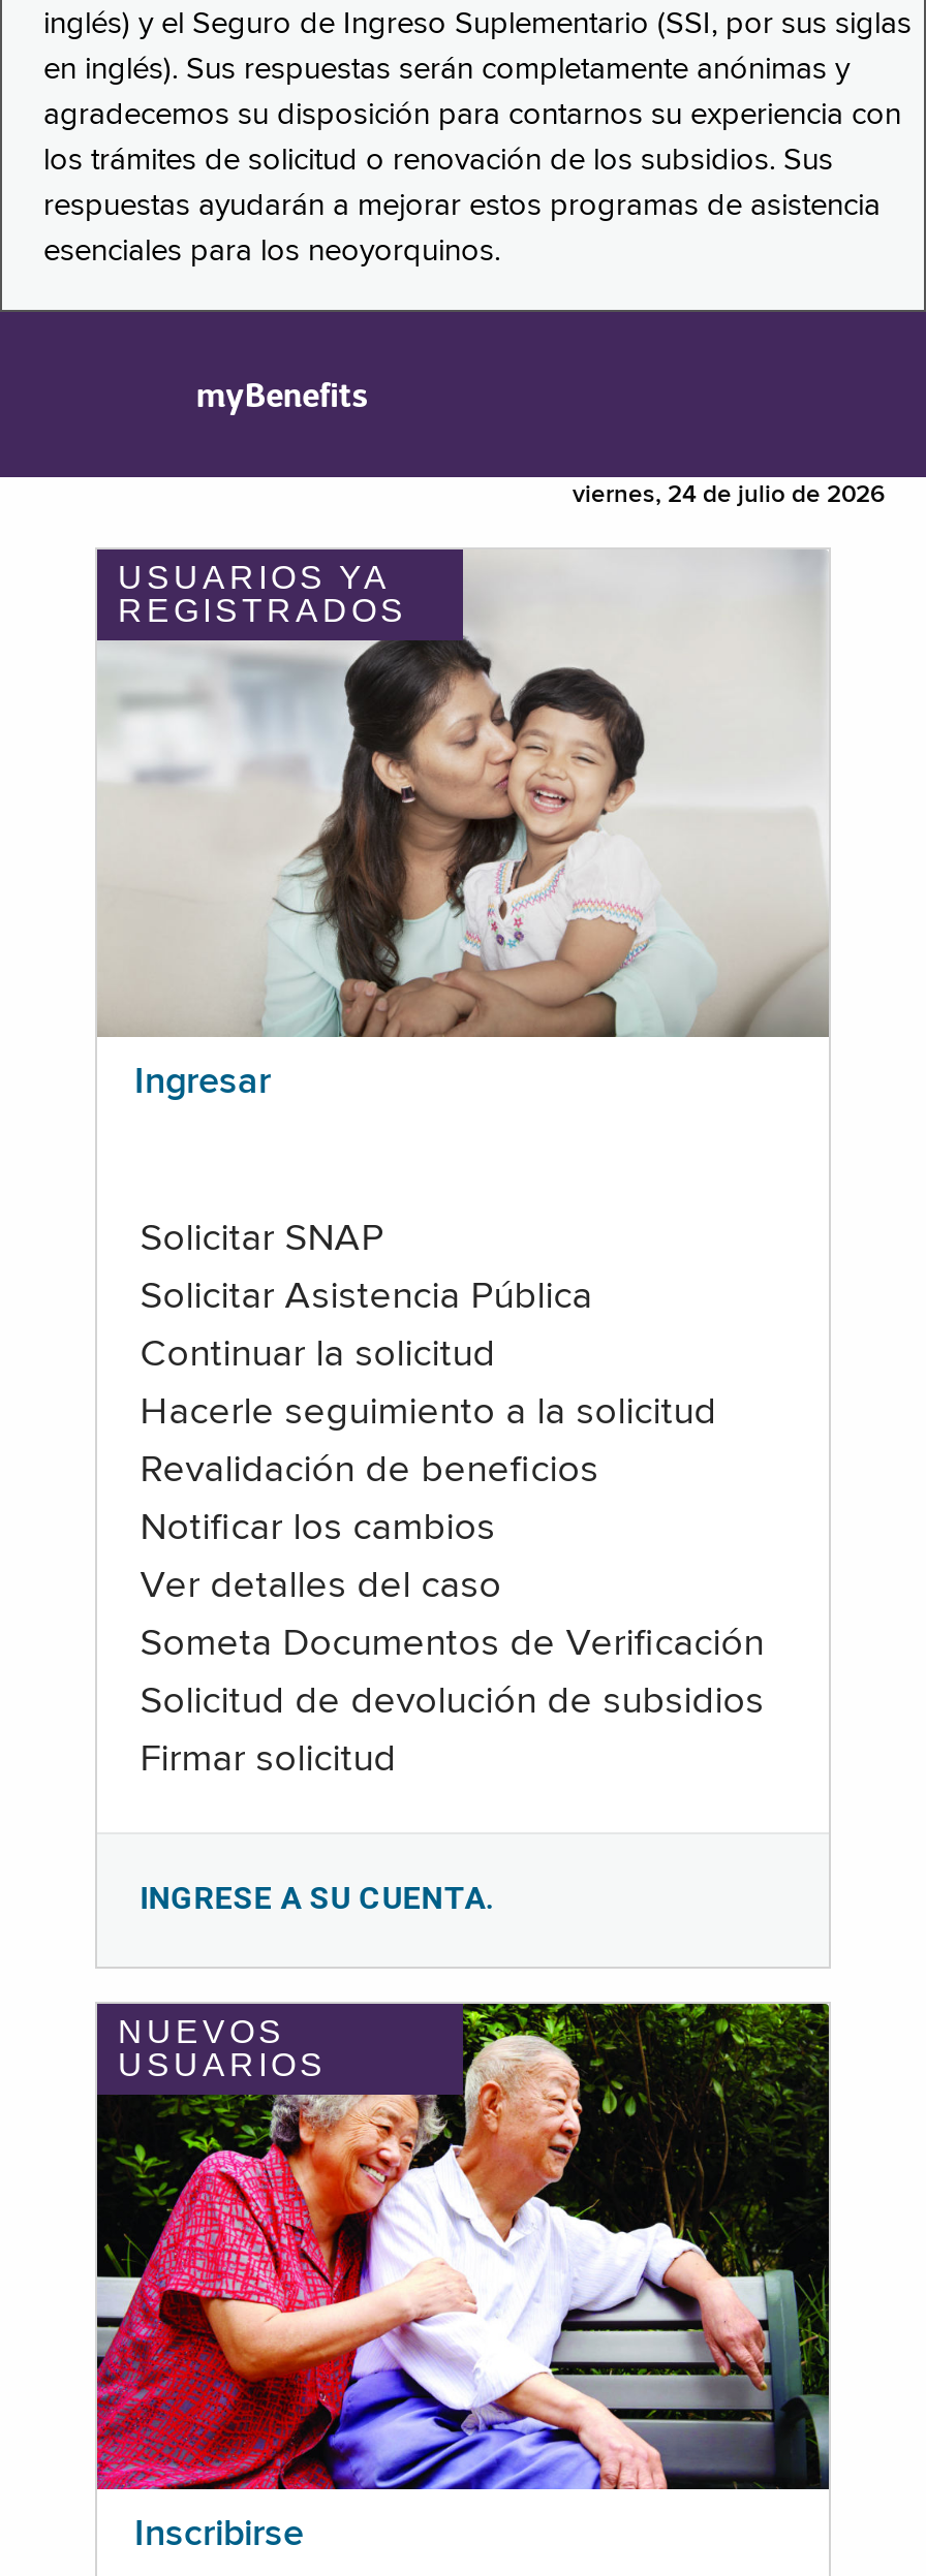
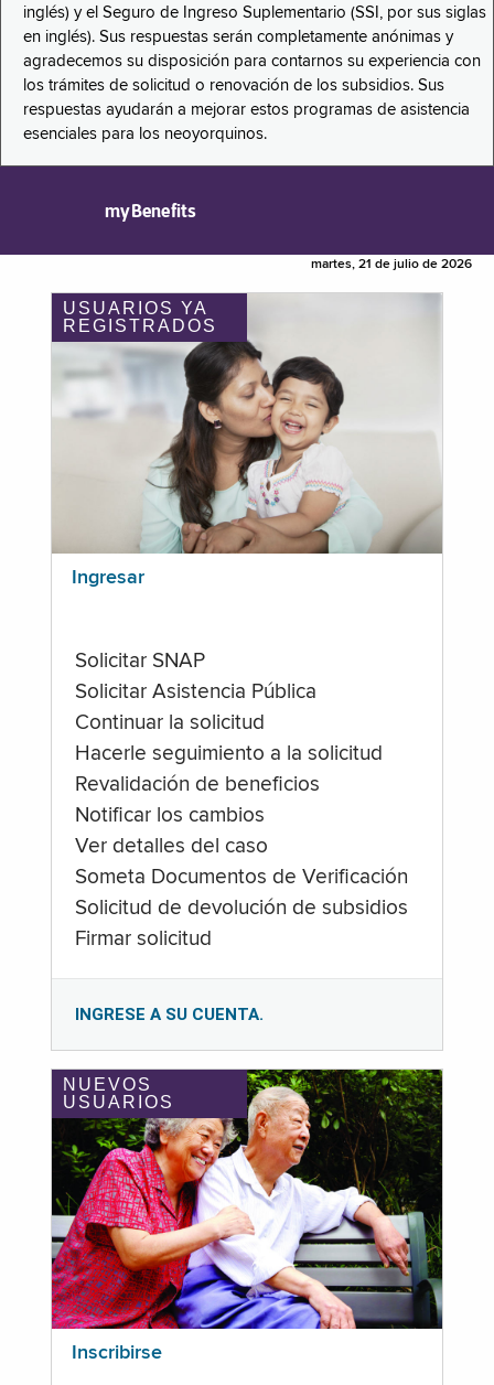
[573,484,885,508] viernes, 24 de julio de 2026 -> [311,258,472,271] martes, 21 de julio de 2026

